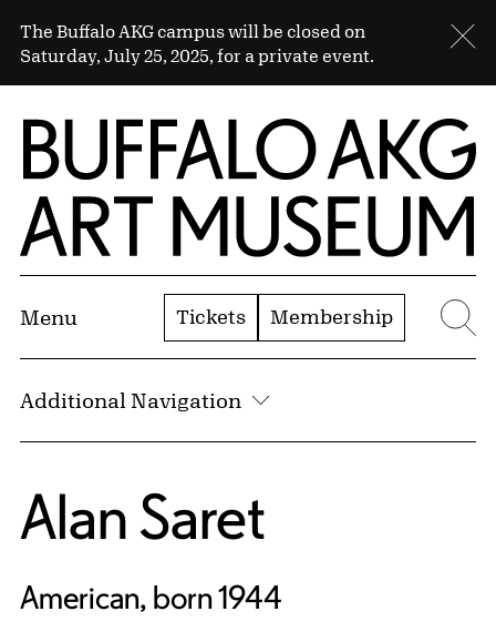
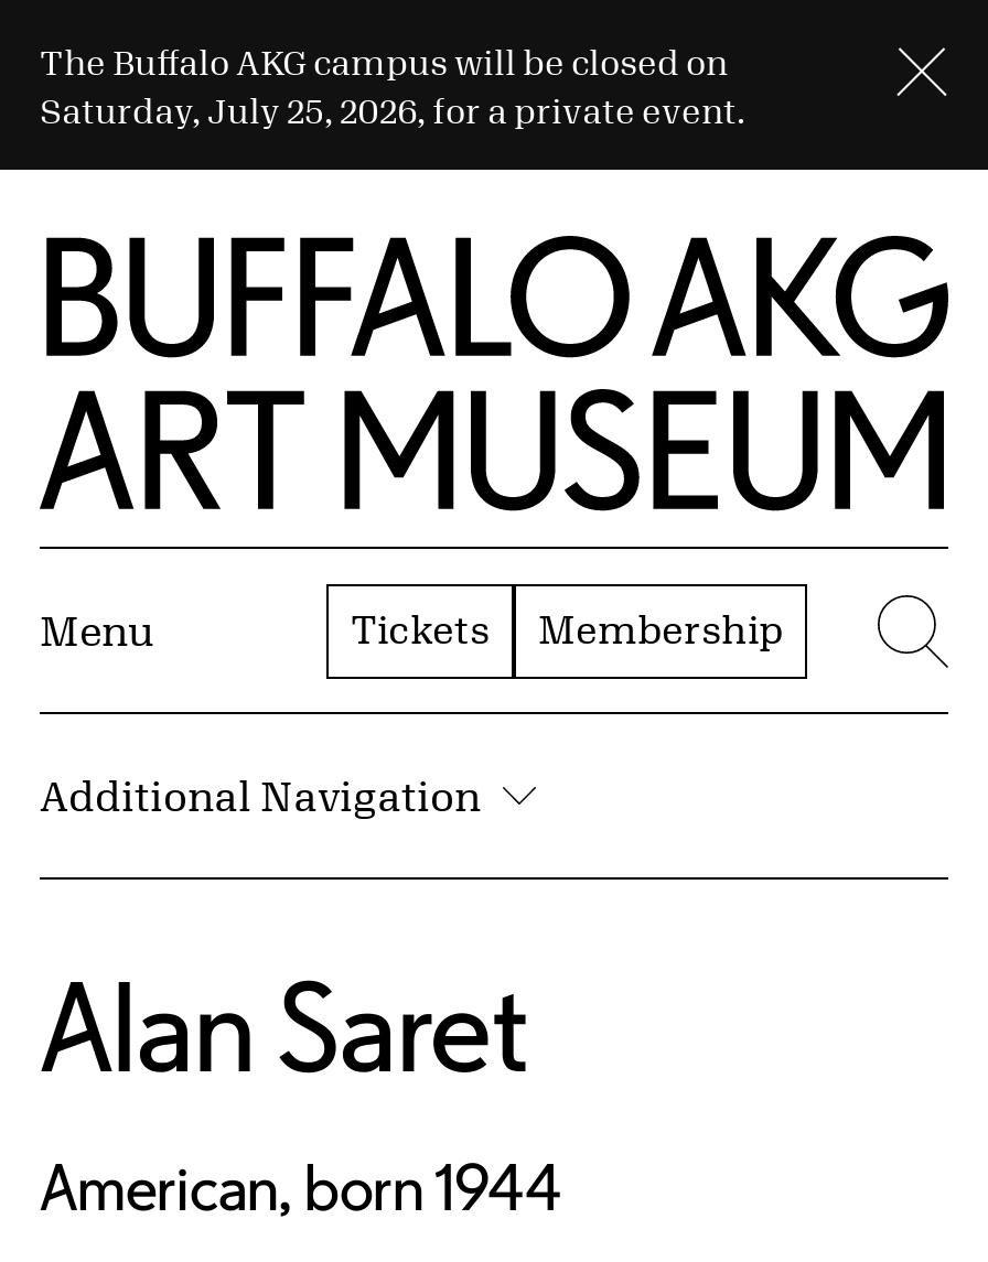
[20,45,374,65] Saturday, July 25, 2025, for a private event. -> [40,90,745,130] Saturday, July 25, 2026, for a private event.

